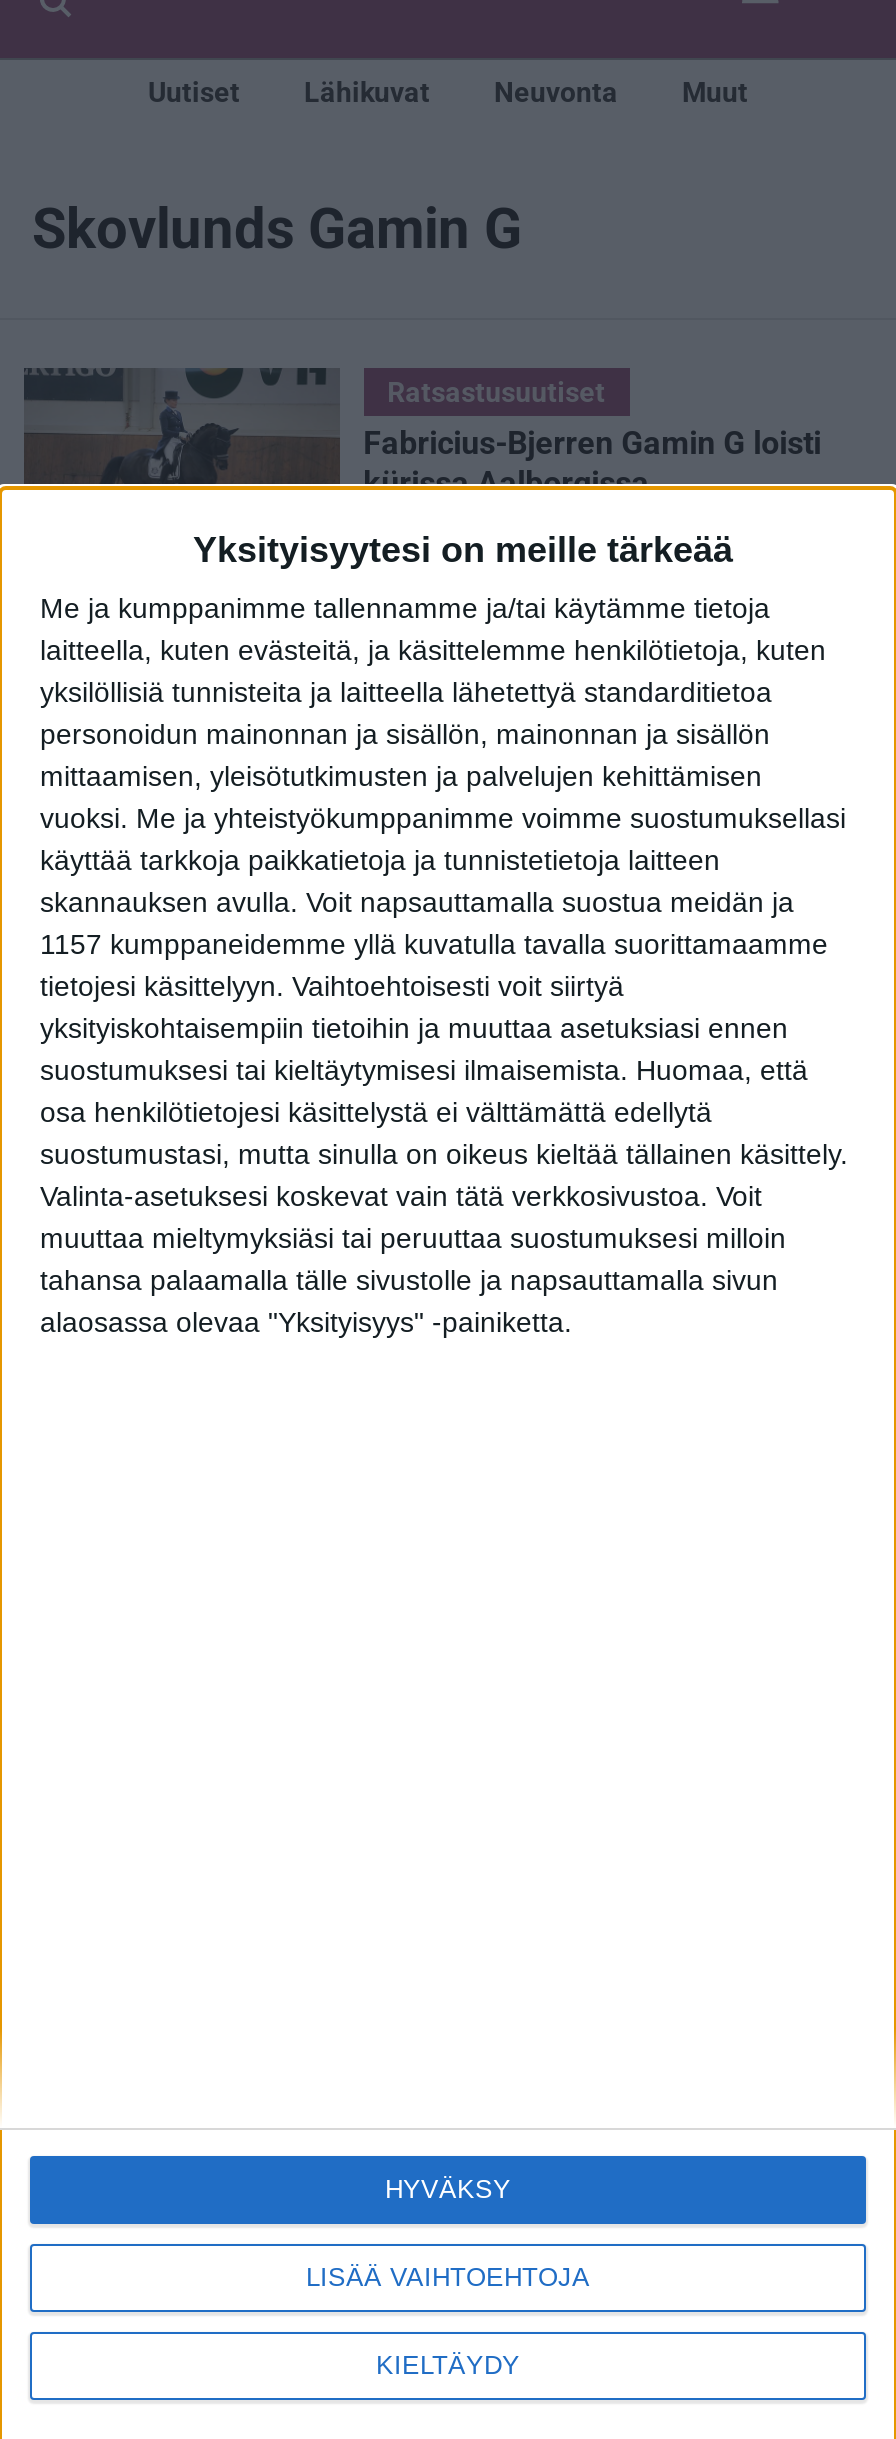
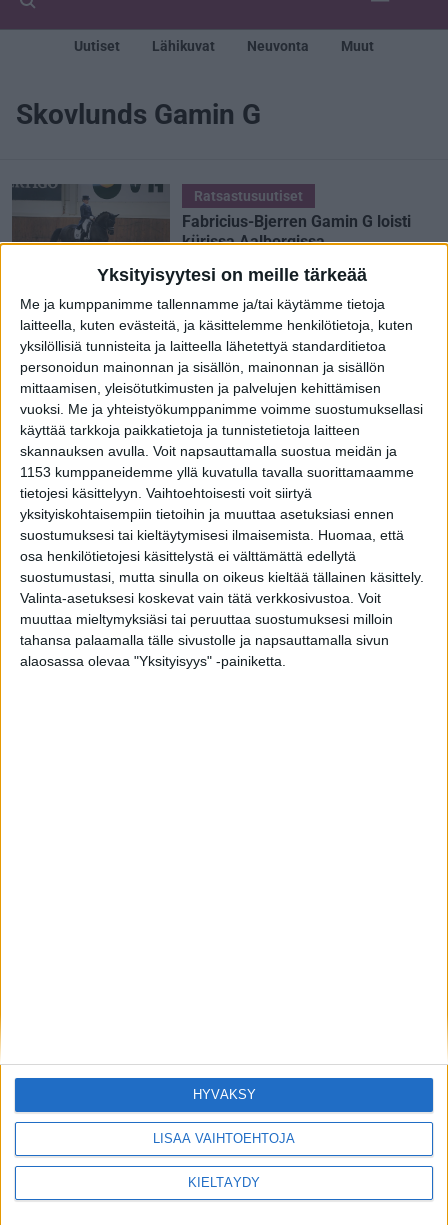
[40,928,828,960] 1157 kumppaneidemme yllä kuvatulla tavalla suorittamaamme -> [20,464,414,480] 1153 kumppaneidemme yllä kuvatulla tavalla suorittamaamme

